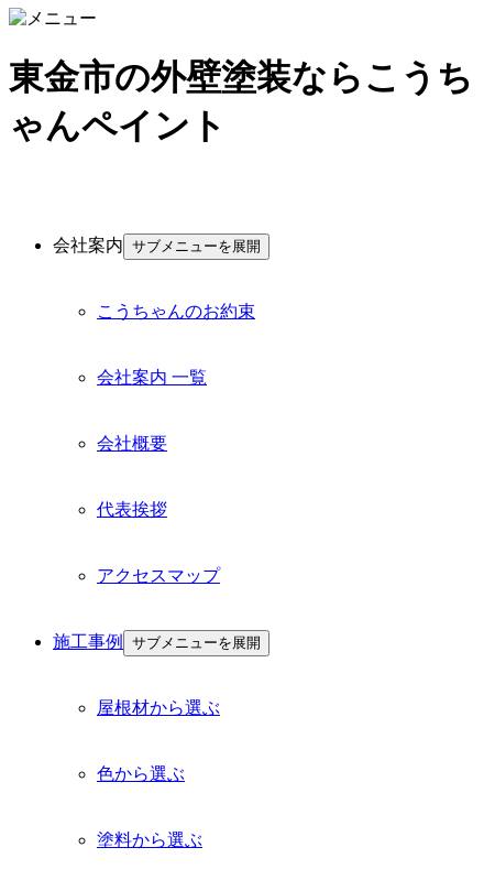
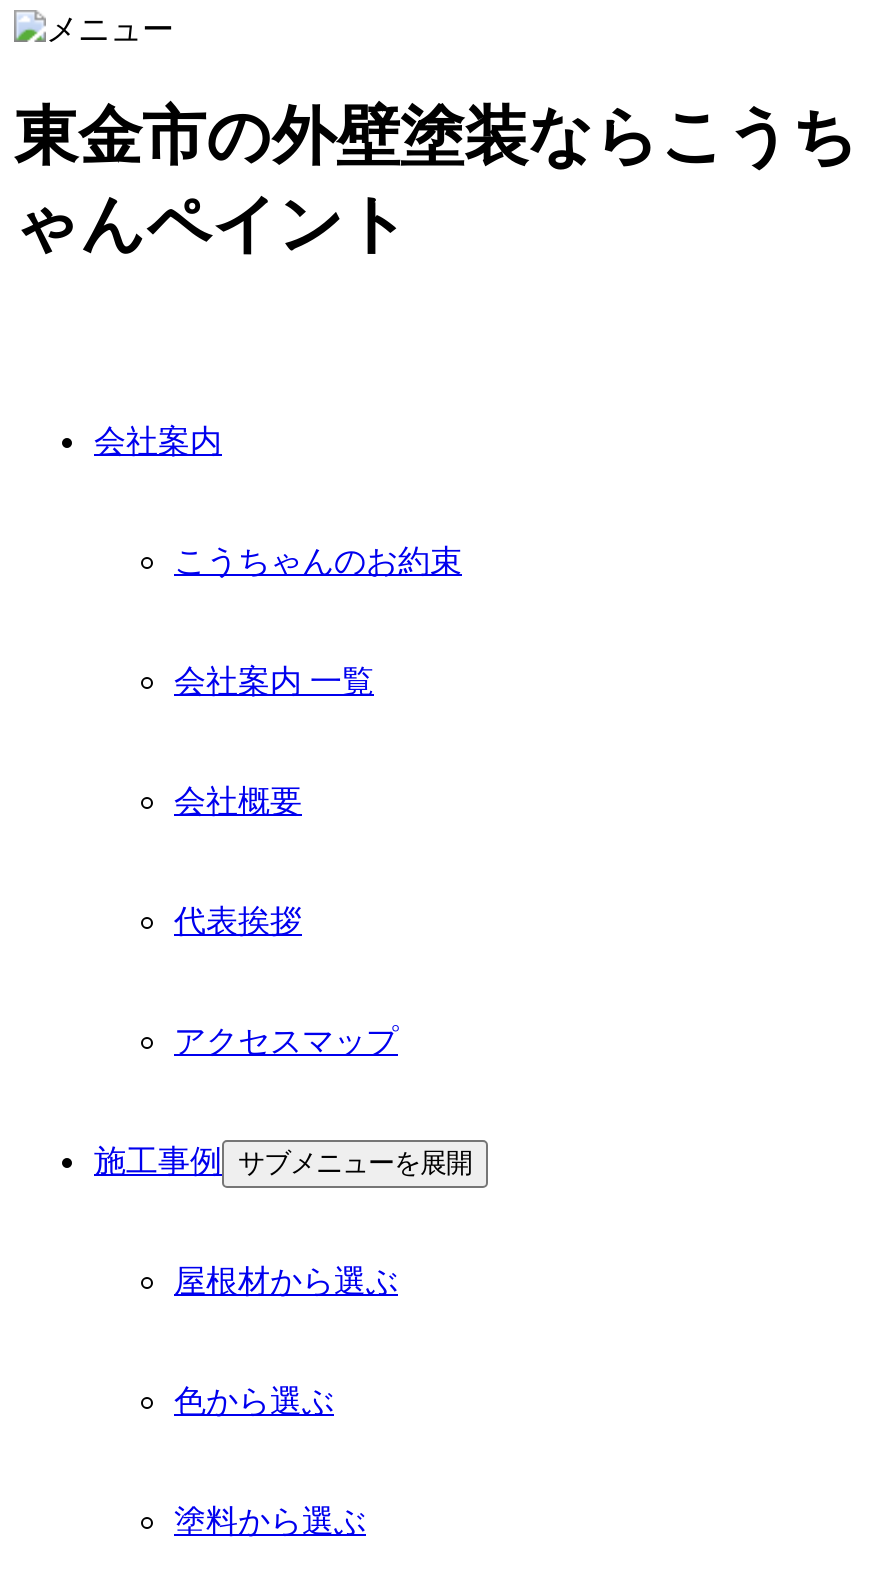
[53,236,261,254] 会社案内 サブメニューを展開 -> [94,424,222,458] 会社案内

